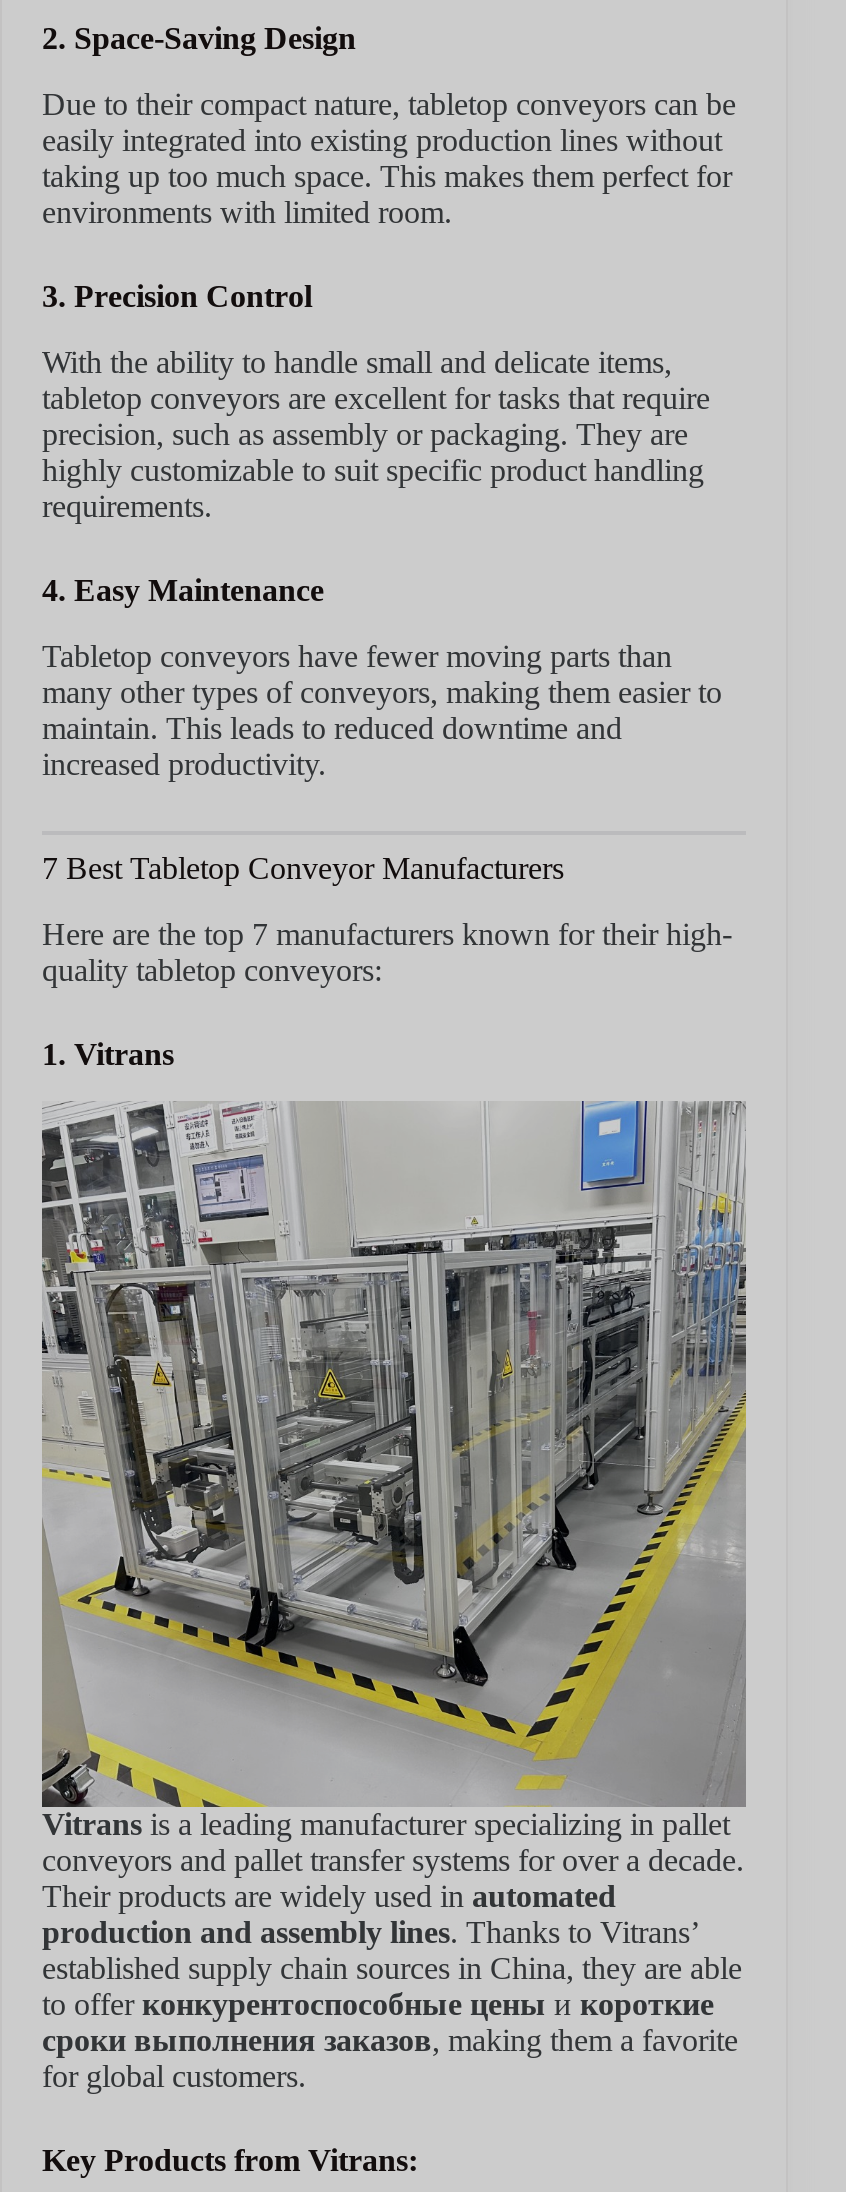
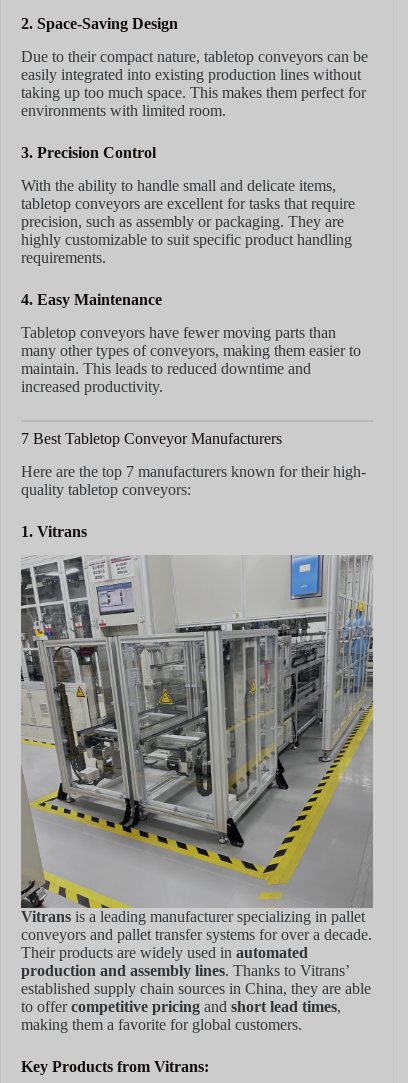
[42,1986,738,2092] to offer конкурентоспособные цены и короткие | сроки выполнения заказов, making them a favorite | for global customers. -> [21,998,341,1033] to offer competitive pricing and short lead times, | making them a favorite for global customers.

